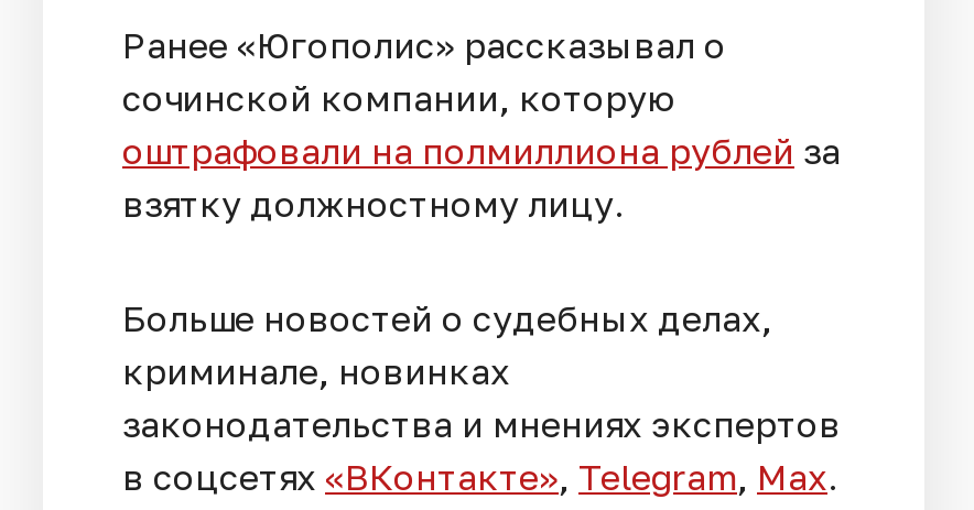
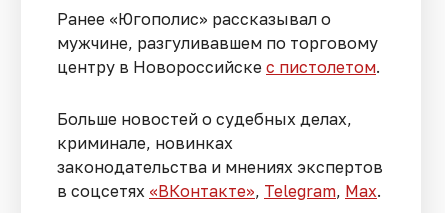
[122,75,841,225] сочинской компании, которую | оштрафовали на полмиллиона рублей за | взятку должностному лицу. -> [57,33,380,77] мужчине, разгуливавшем по торговому | центру в Новороссийске с пистолетом.

